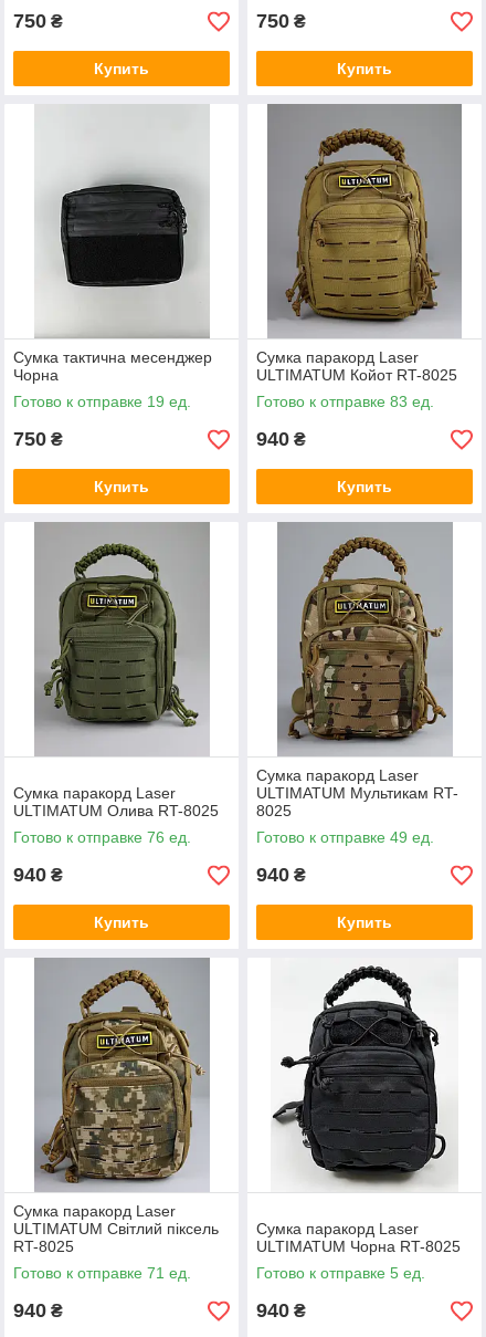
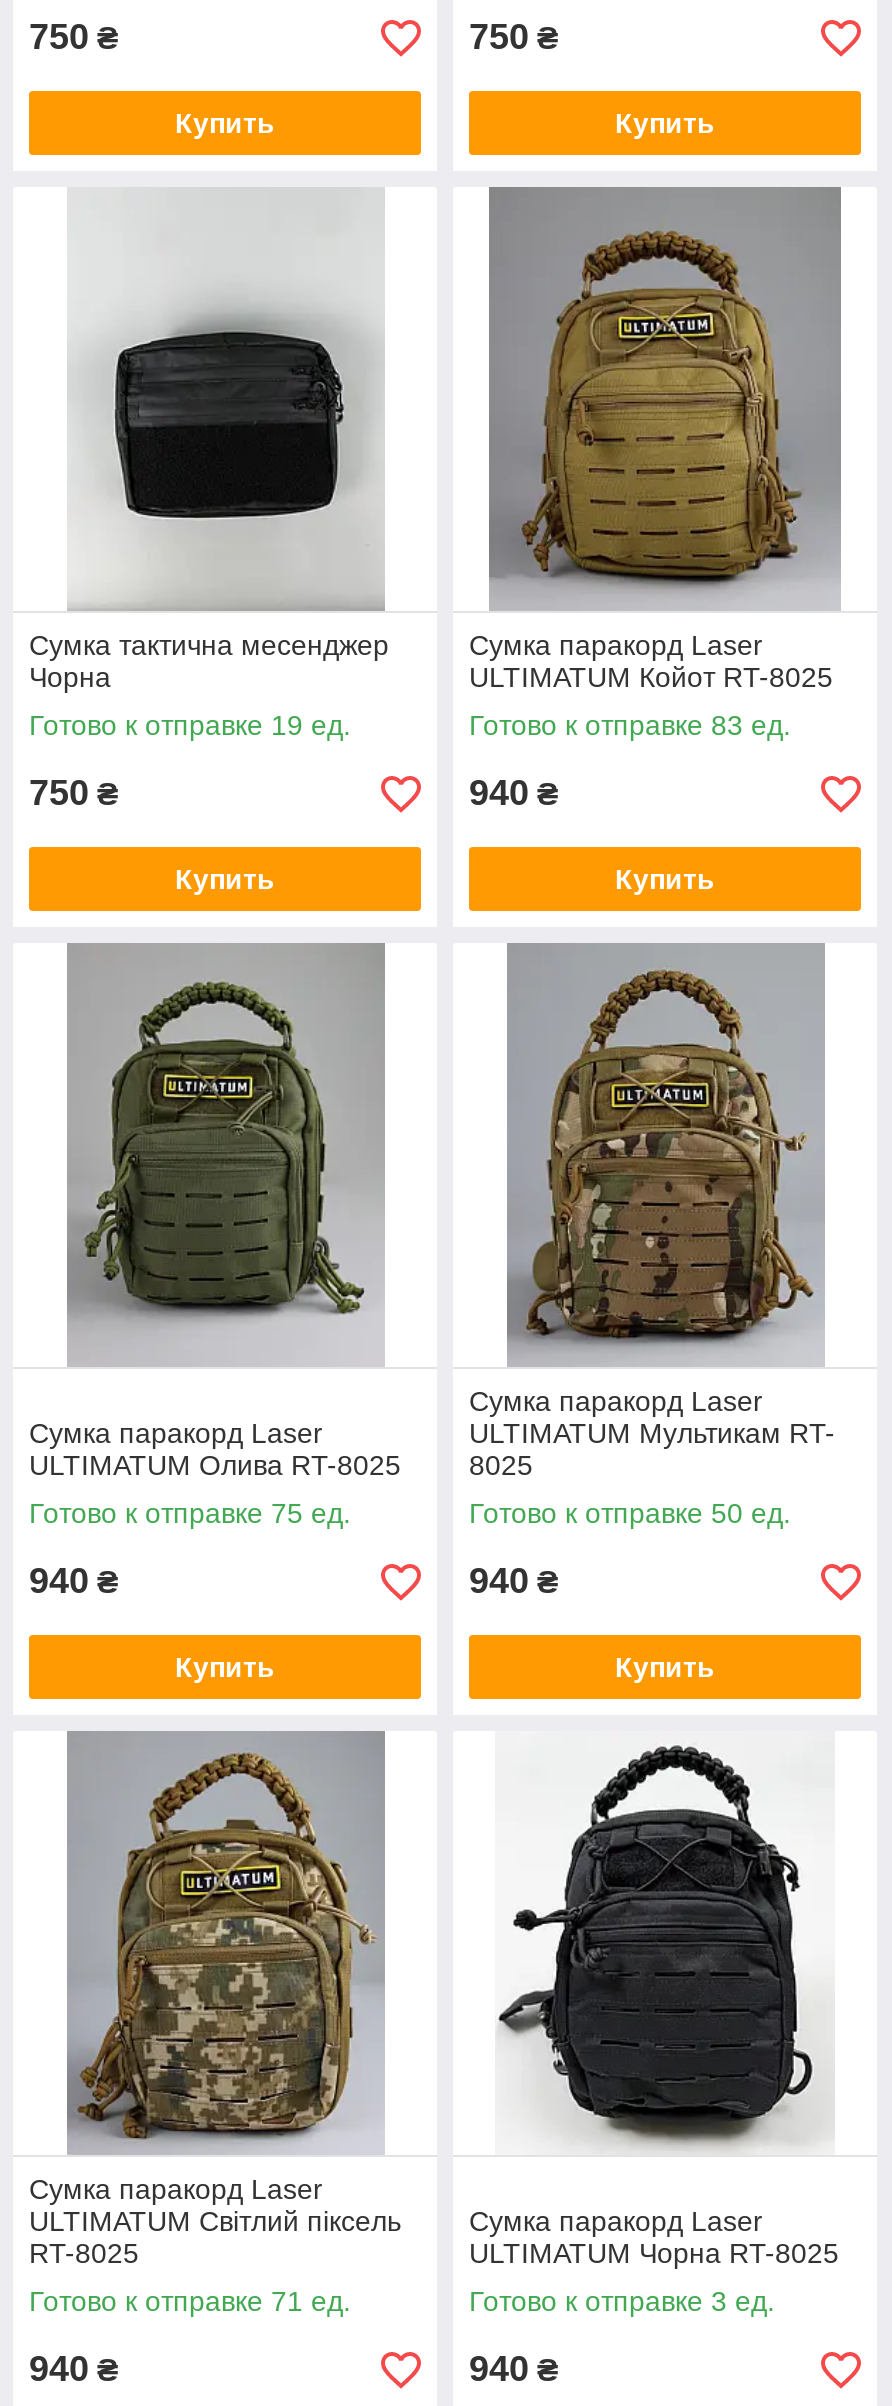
[13,828,191,846] Готово к отправке 76 ед. -> [29,1497,351,1529] Готово к отправке 75 ед.
[256,828,434,846] Готово к отправке 49 ед. -> [469,1497,791,1529] Готово к отправке 50 ед.
[256,1264,425,1282] Готово к отправке 5 ед. -> [469,2285,775,2317] Готово к отправке 3 ед.

